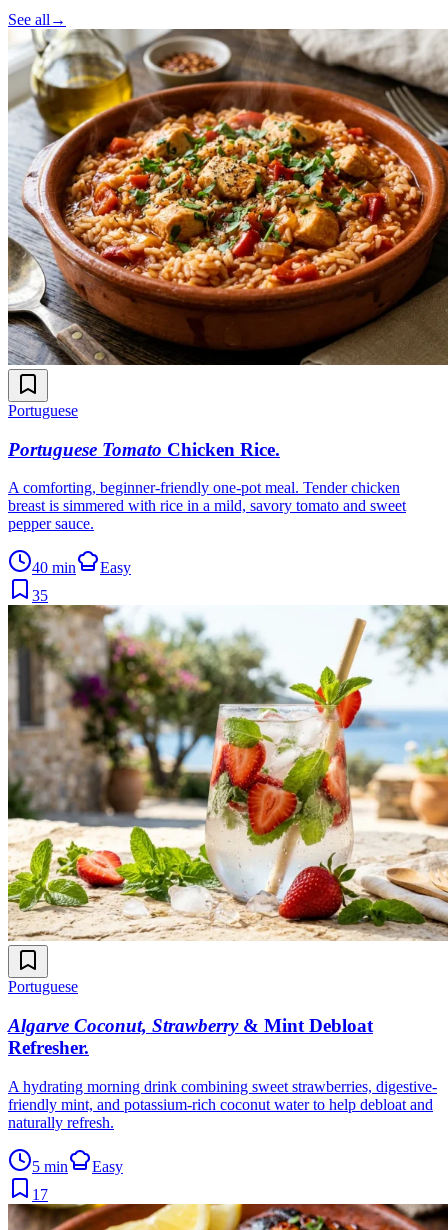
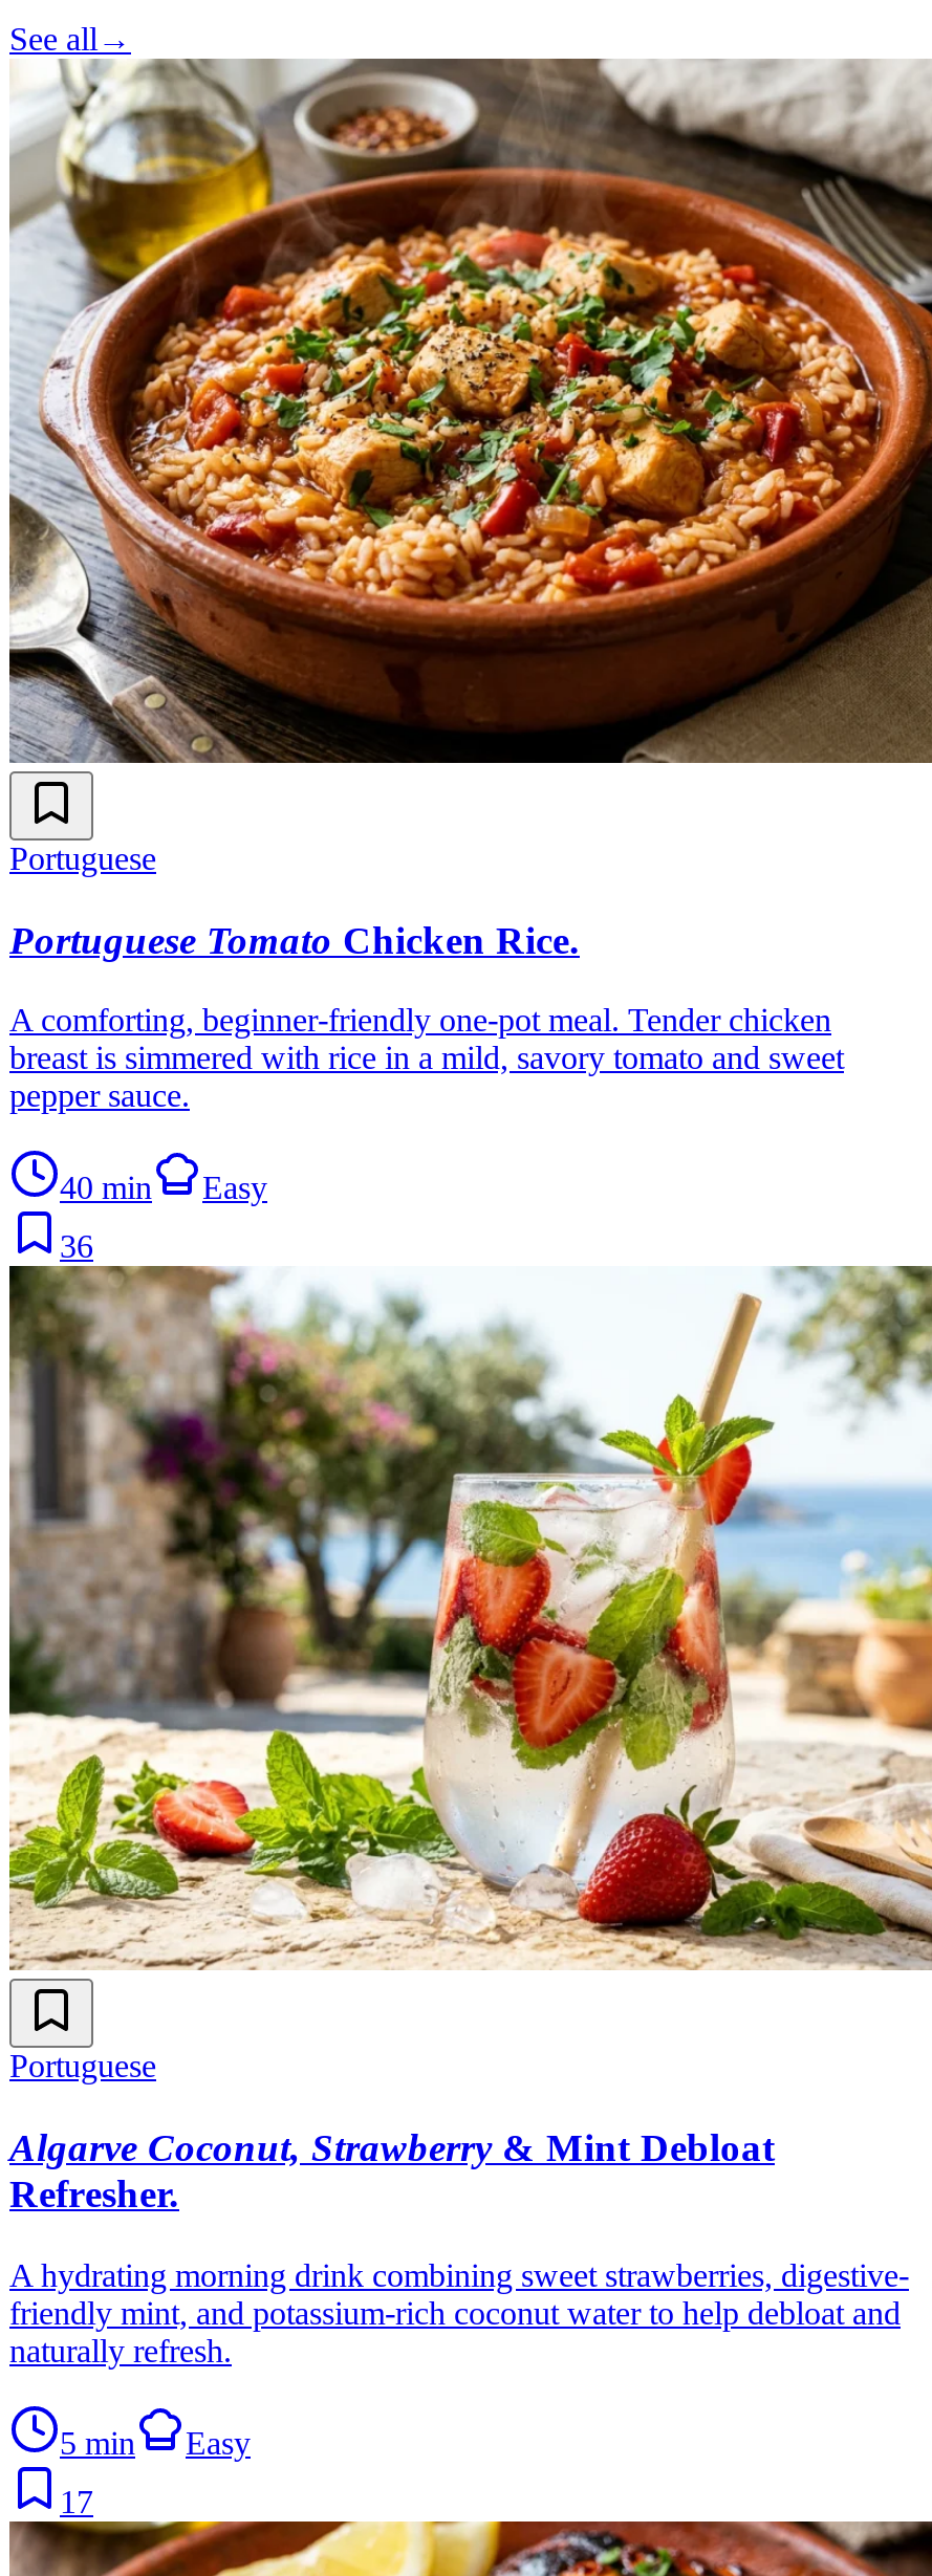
[32,587,48,604] 35 -> [60,1229,93,1264] 36

